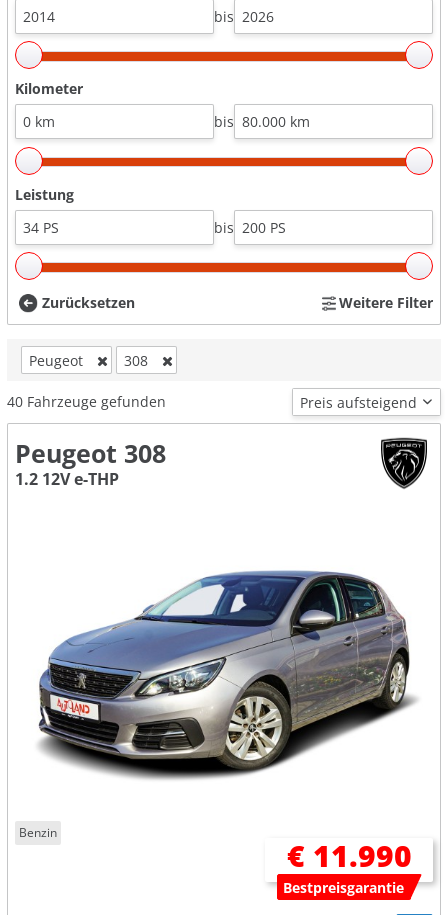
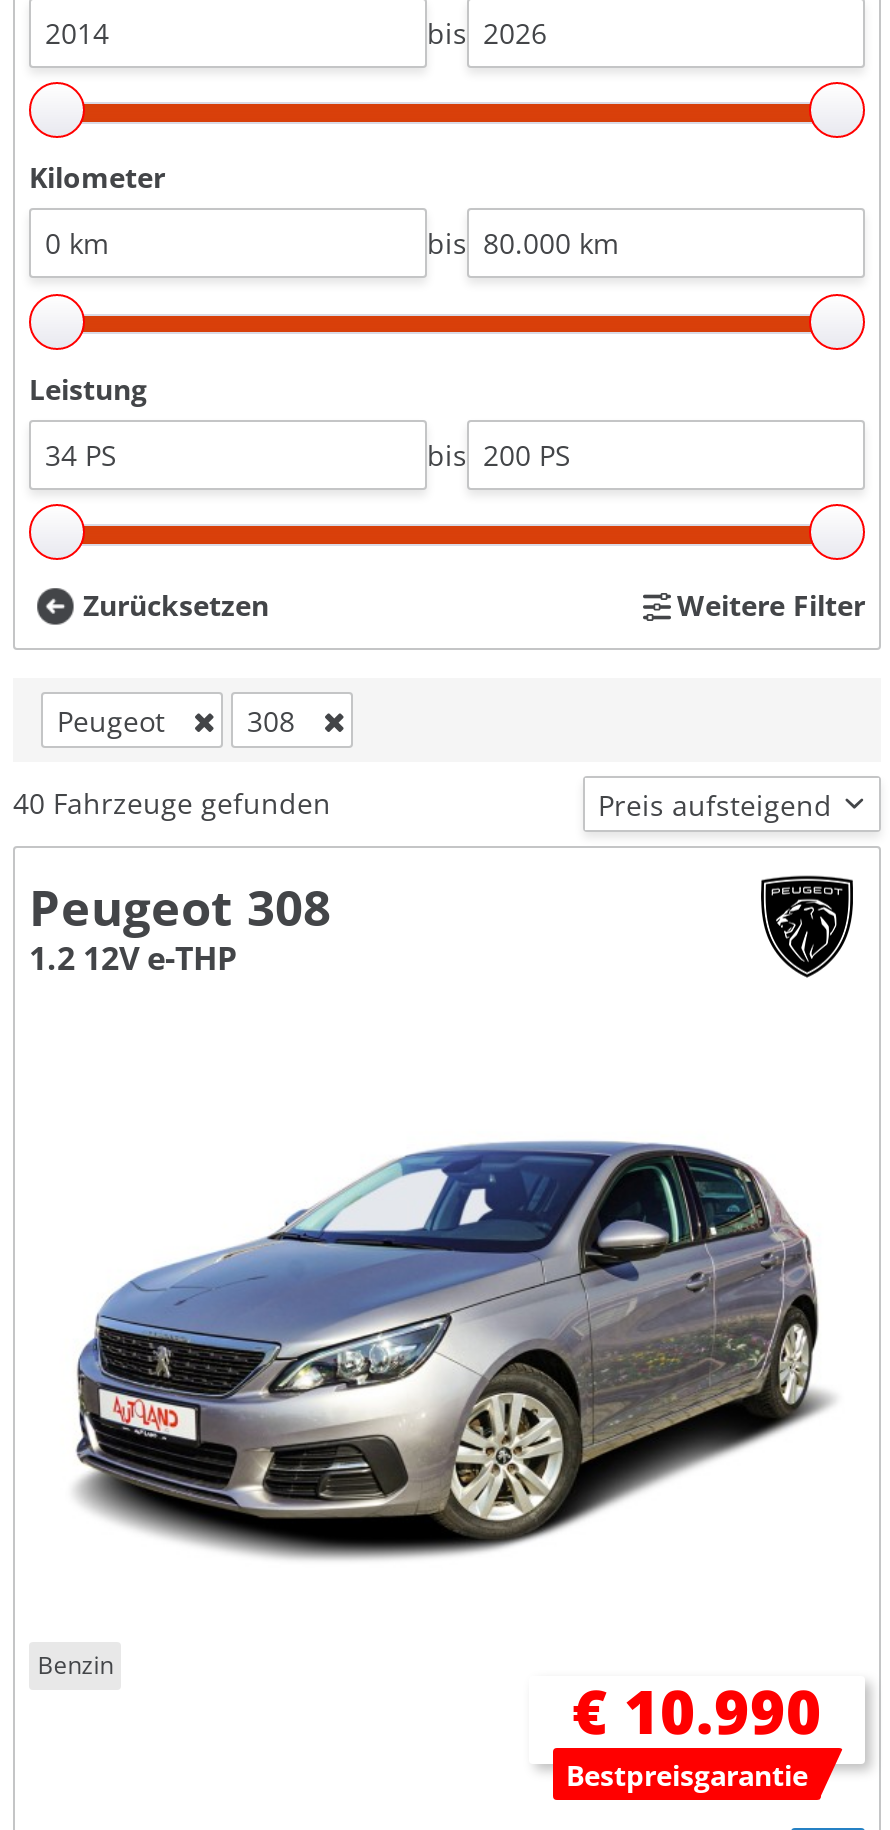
[286,835,411,876] € 11.990 -> [572,1670,822,1752] € 10.990

